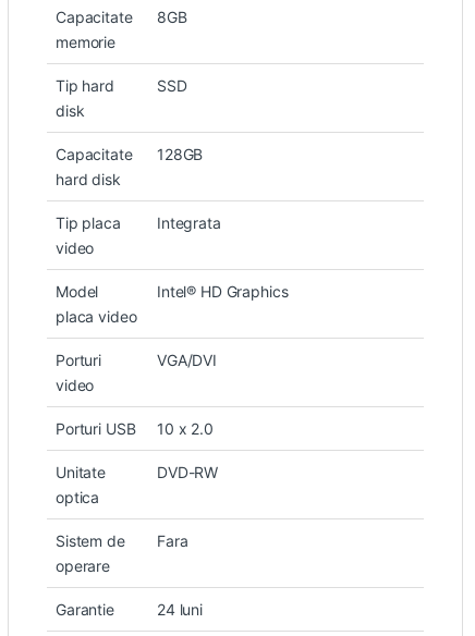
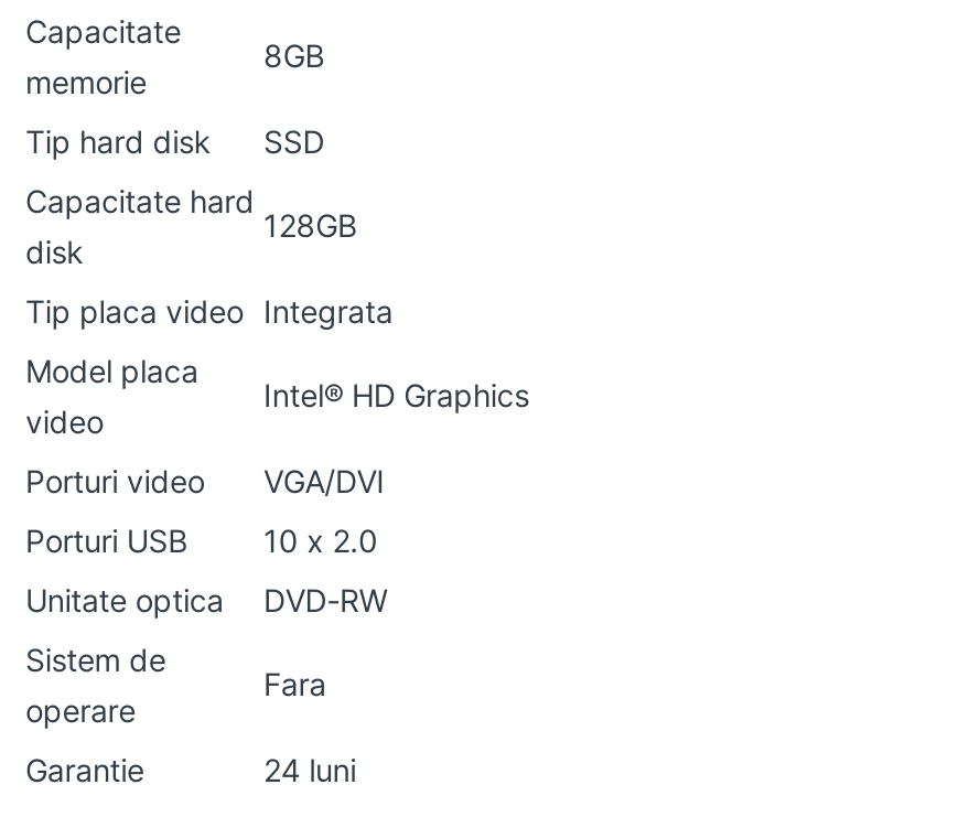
[56,77,114,95] Tip hard -> [25,123,324,220] Tip hard disk | SSD | Capacitate hard
[157,77,187,95] SSD -> none
[56,145,132,189] Capacitate | hard disk -> none
[56,214,121,232] Tip placa -> [25,293,393,390] Tip placa video Integrata | Model placa
[157,214,221,232] Integrata -> none
[56,282,137,326] Model | placa video -> none

